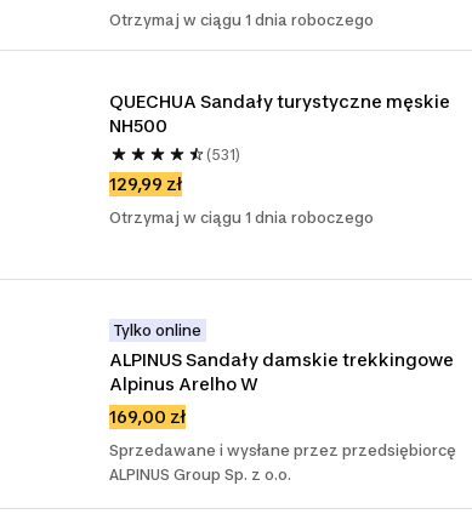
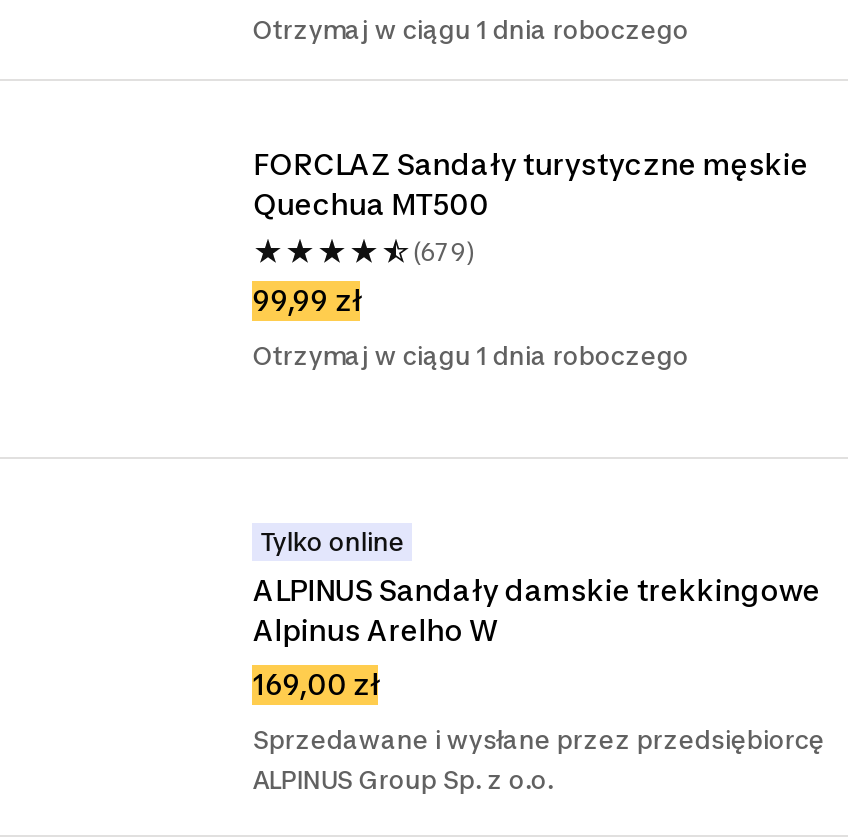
[110,91,451,136] QUECHUA Sandały turystyczne męskie | NH500 -> [253,147,809,221] FORCLAZ Sandały turystyczne męskie | Quechua MT500
[207,145,241,163] (531) -> [413,237,475,267] (679)
[110,173,182,194] 129,99 zł -> [253,283,361,317] 99,99 zł

